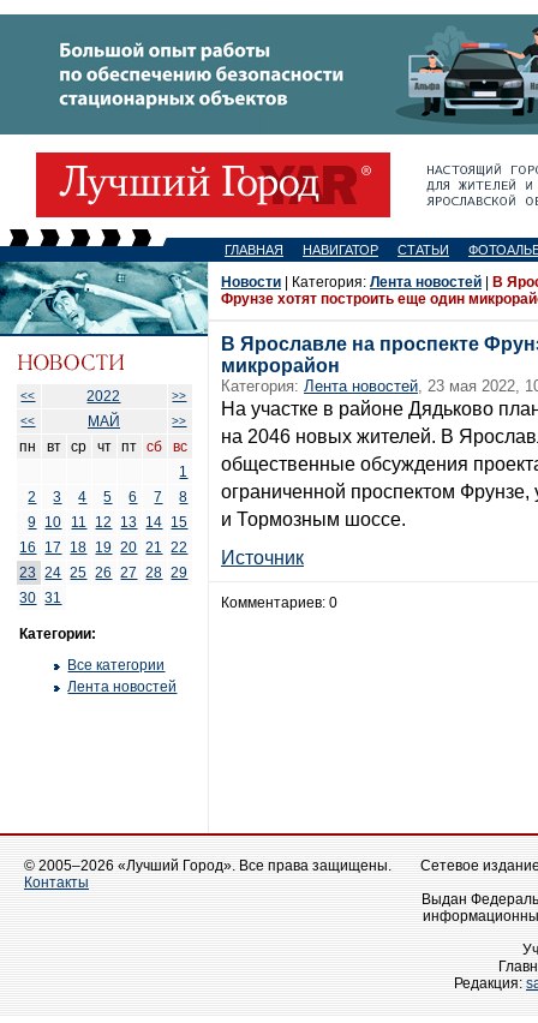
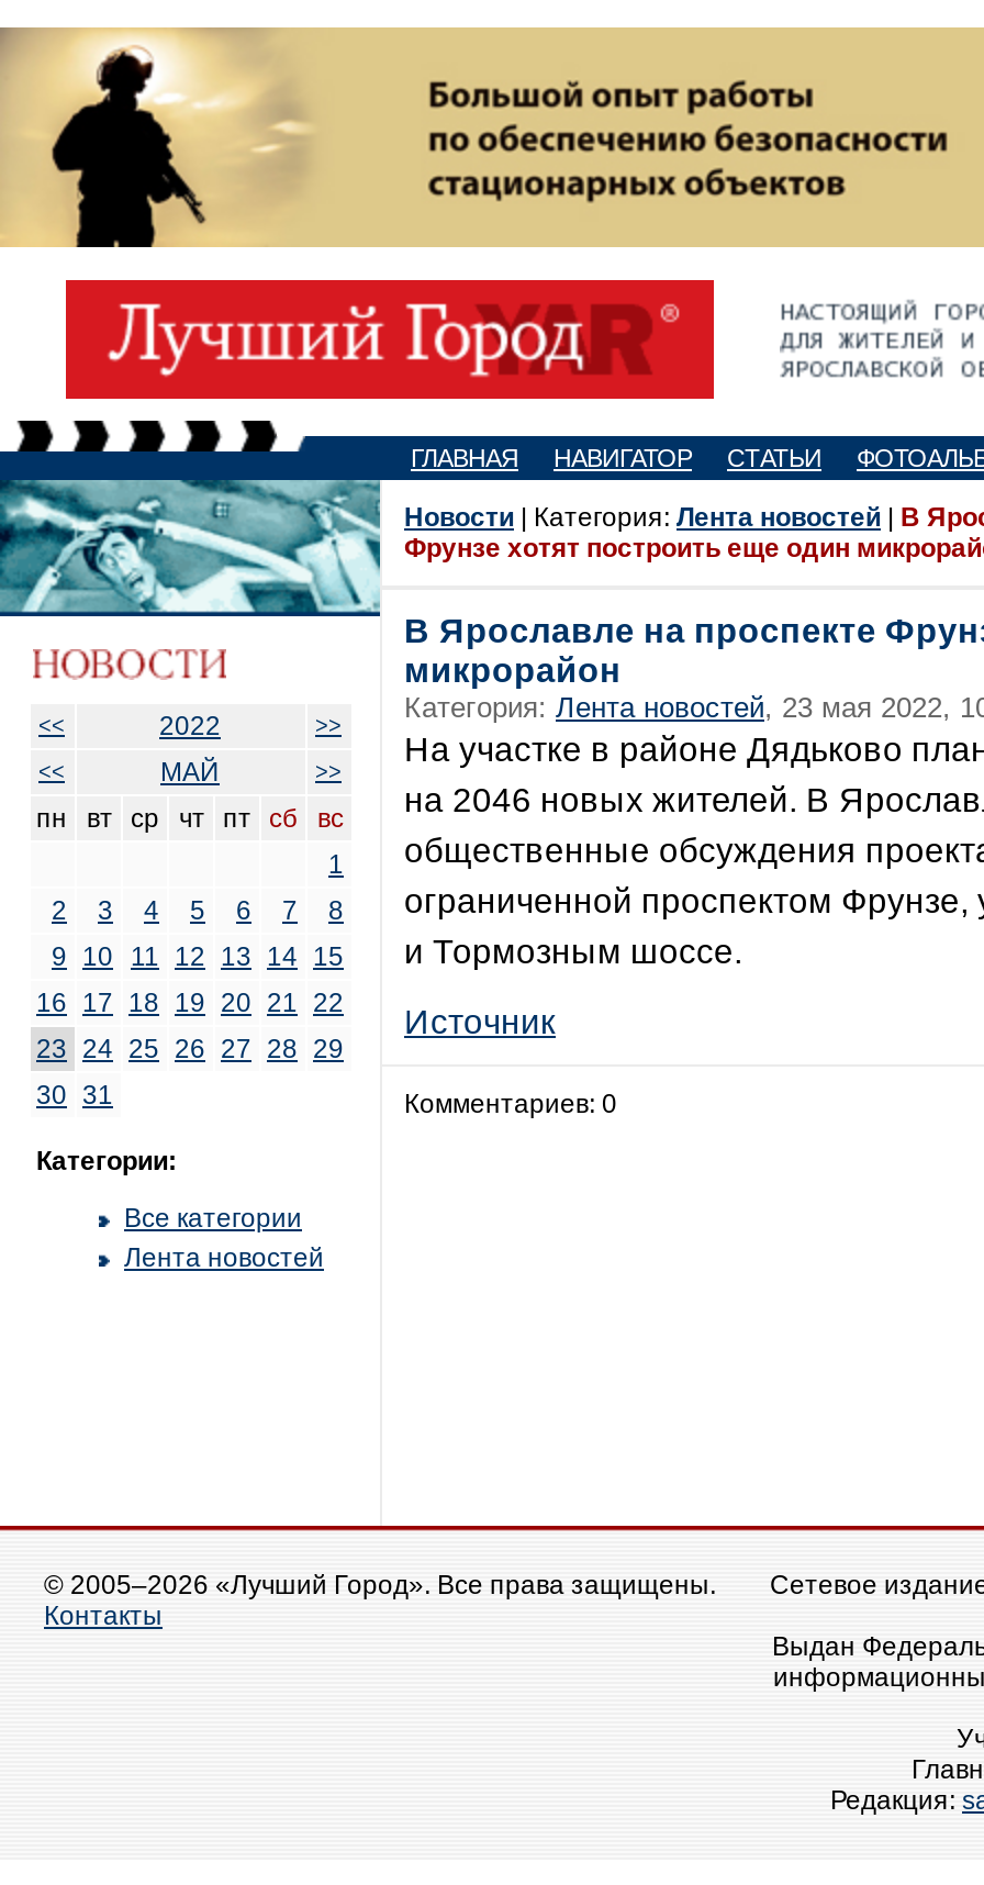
[4,13,534,136] [image] -> [7,25,977,249] [image]

